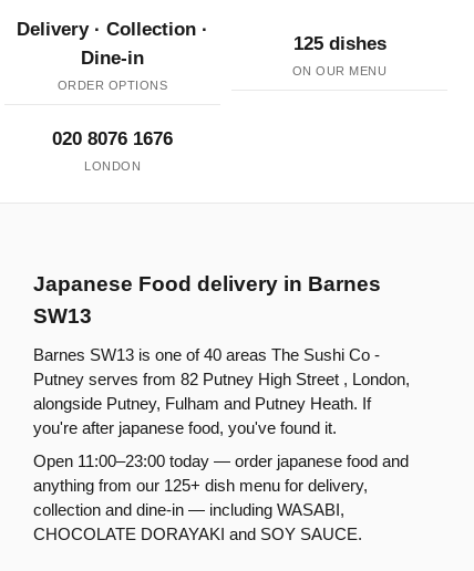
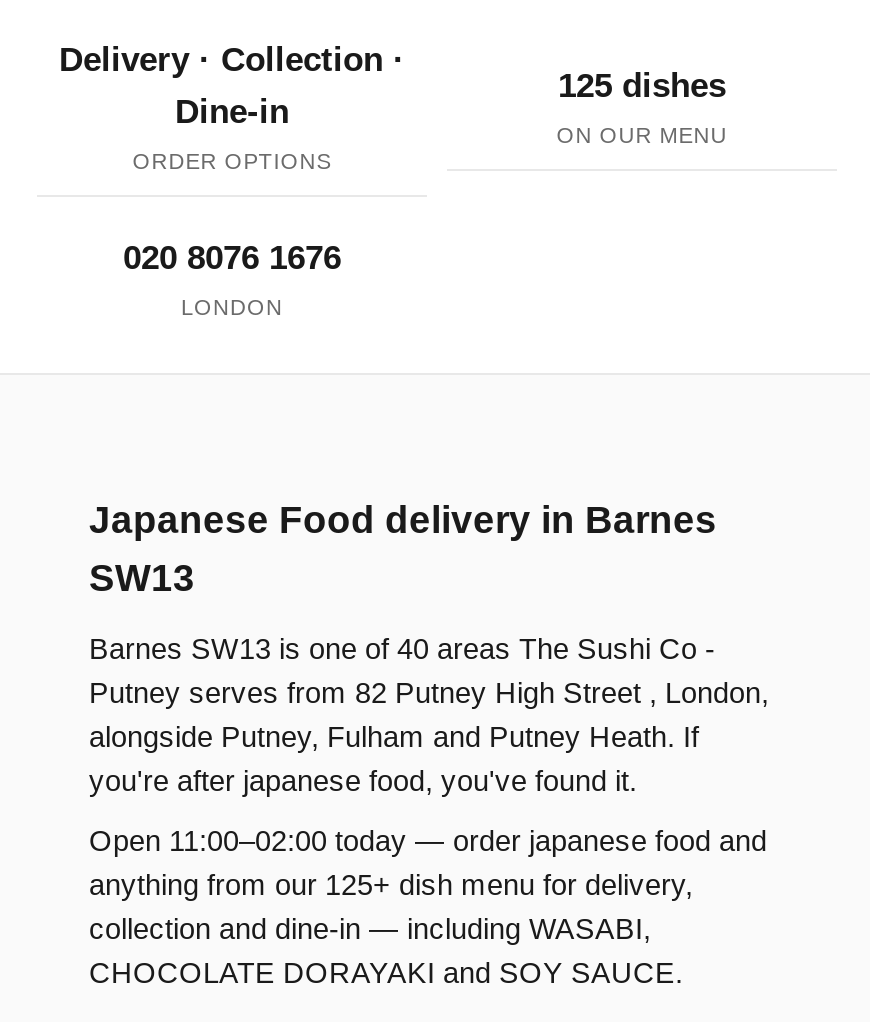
[33,453,409,470] Open 11:00–23:00 today — order japanese food and -> [89,825,767,857] Open 11:00–02:00 today — order japanese food and

